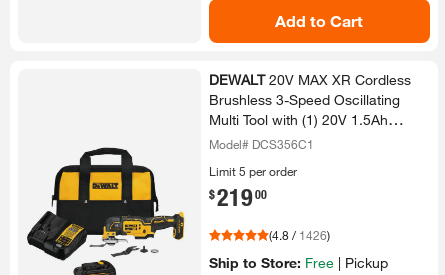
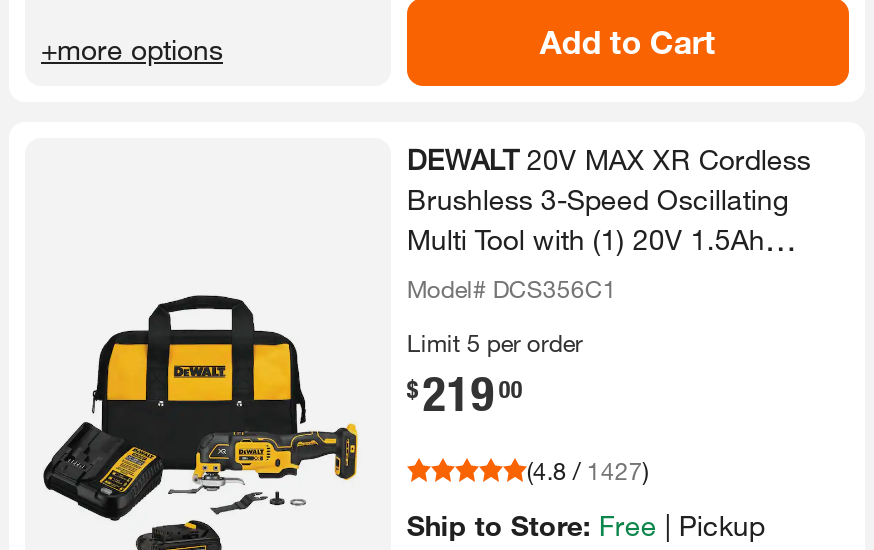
none -> [41,33,223,67] +more options
[269,227,330,243] (4.8 / 1426) -> [527,454,649,486] (4.8 / 1427)

